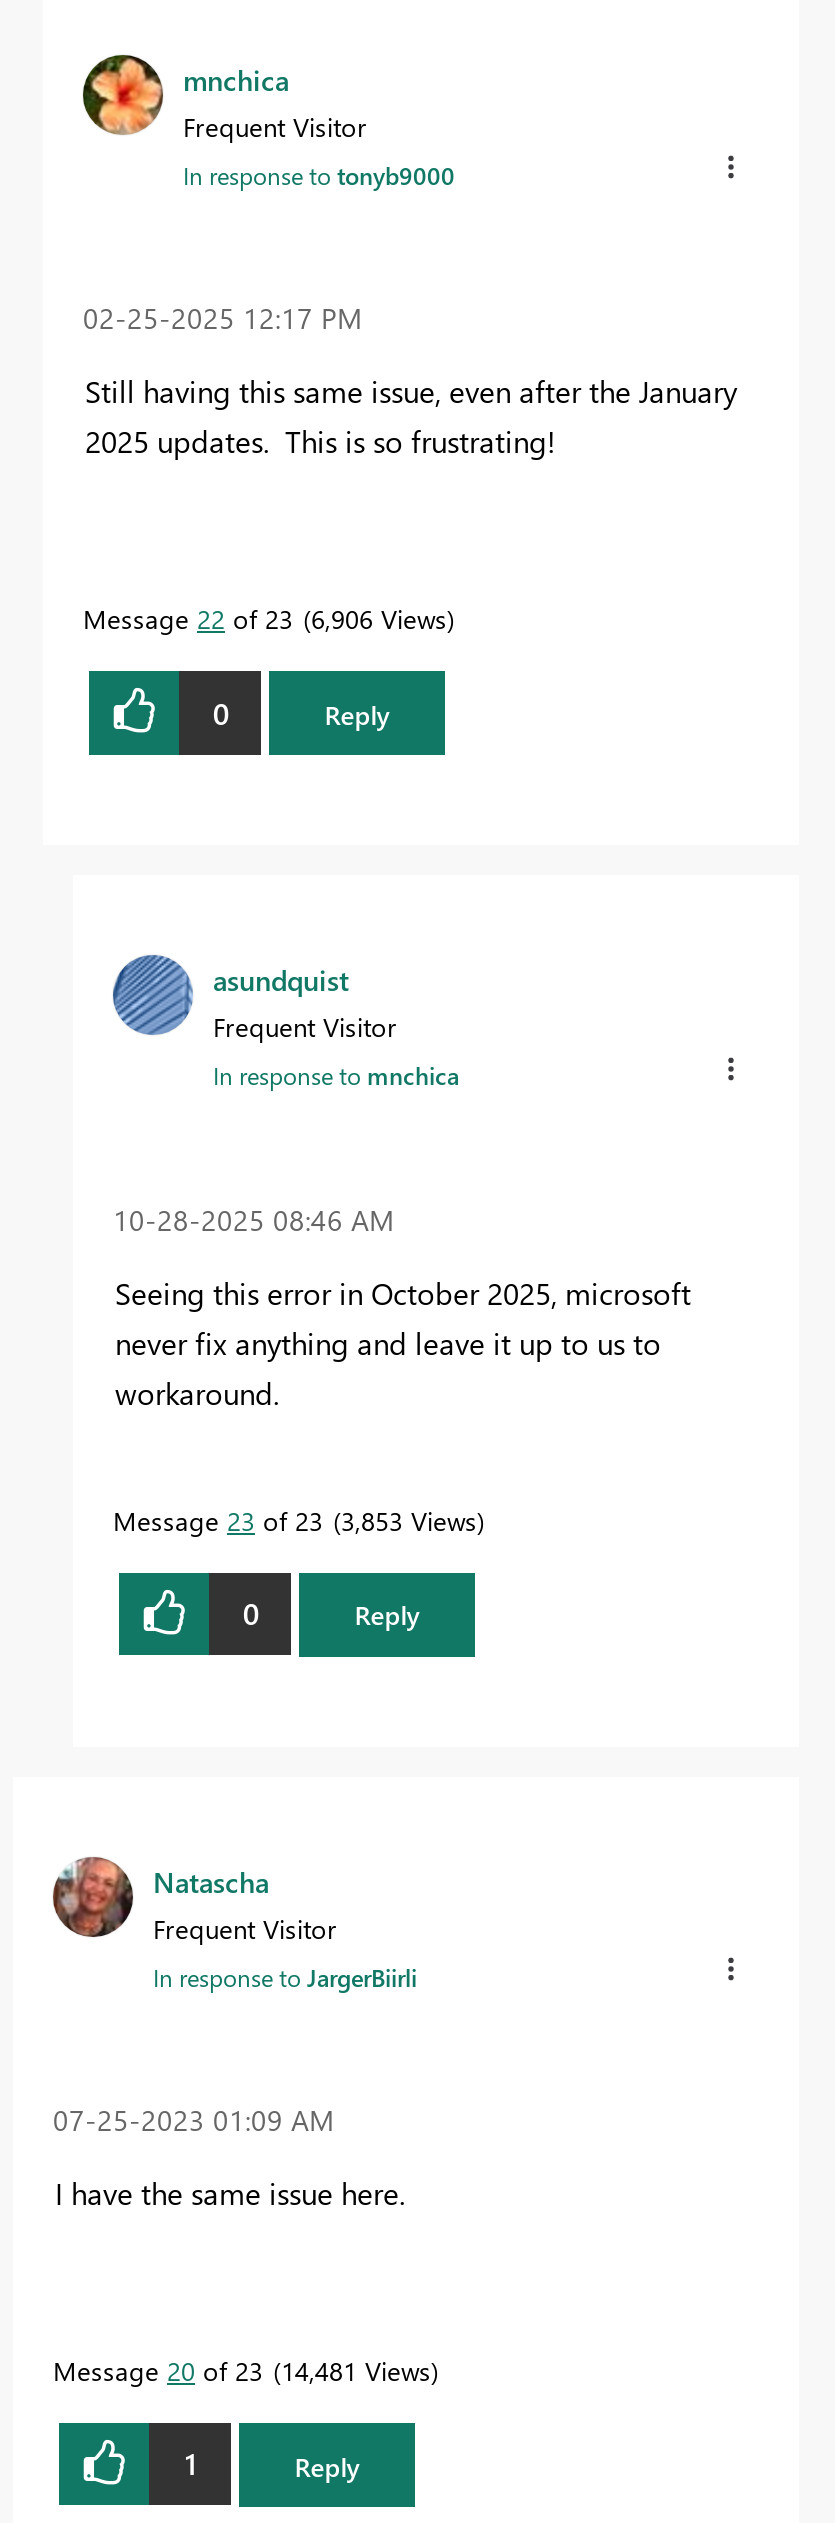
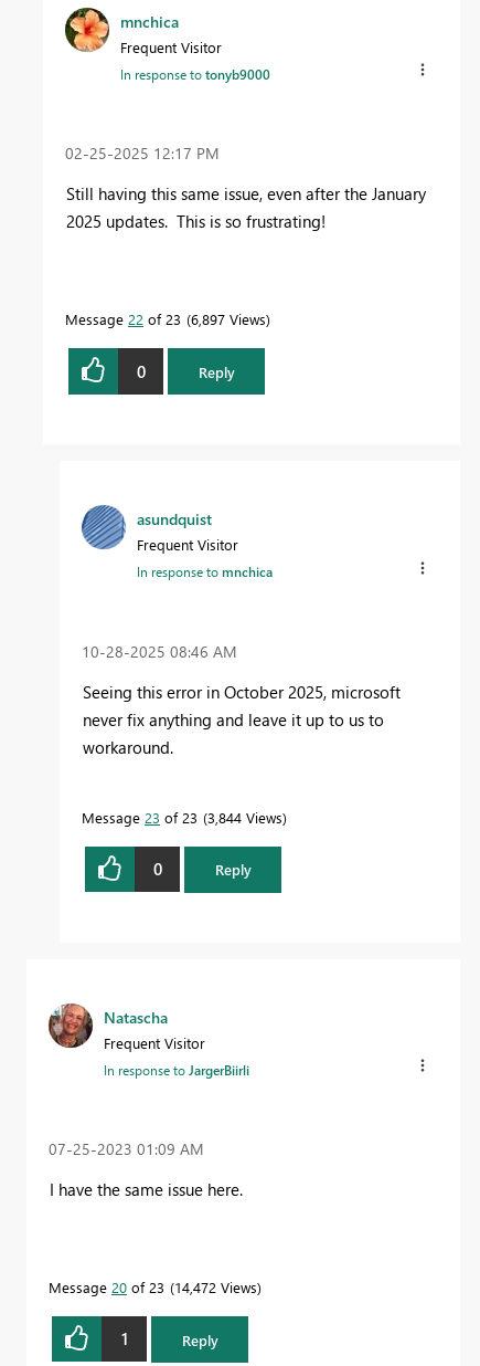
[83,601,447,635] Message 22 of 23 6,906 Views -> [65,310,266,328] Message 22 of 23 6,897 Views
[113,1502,477,1536] Message 23 of 23 3,853 Views -> [82,807,282,826] Message 23 of 23 3,844 Views
[53,2353,431,2387] Message 20 of 23 14,481 Views -> [49,1278,257,1296] Message 20 of 23 14,472 Views

